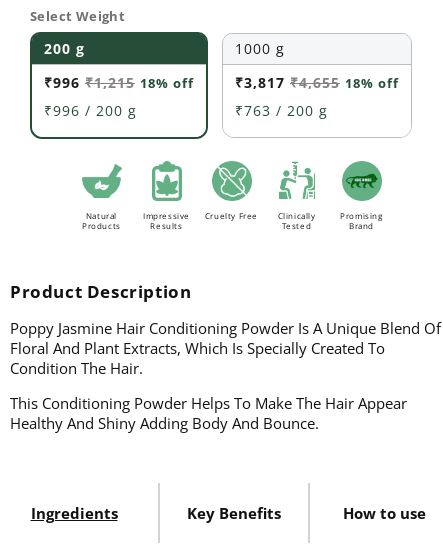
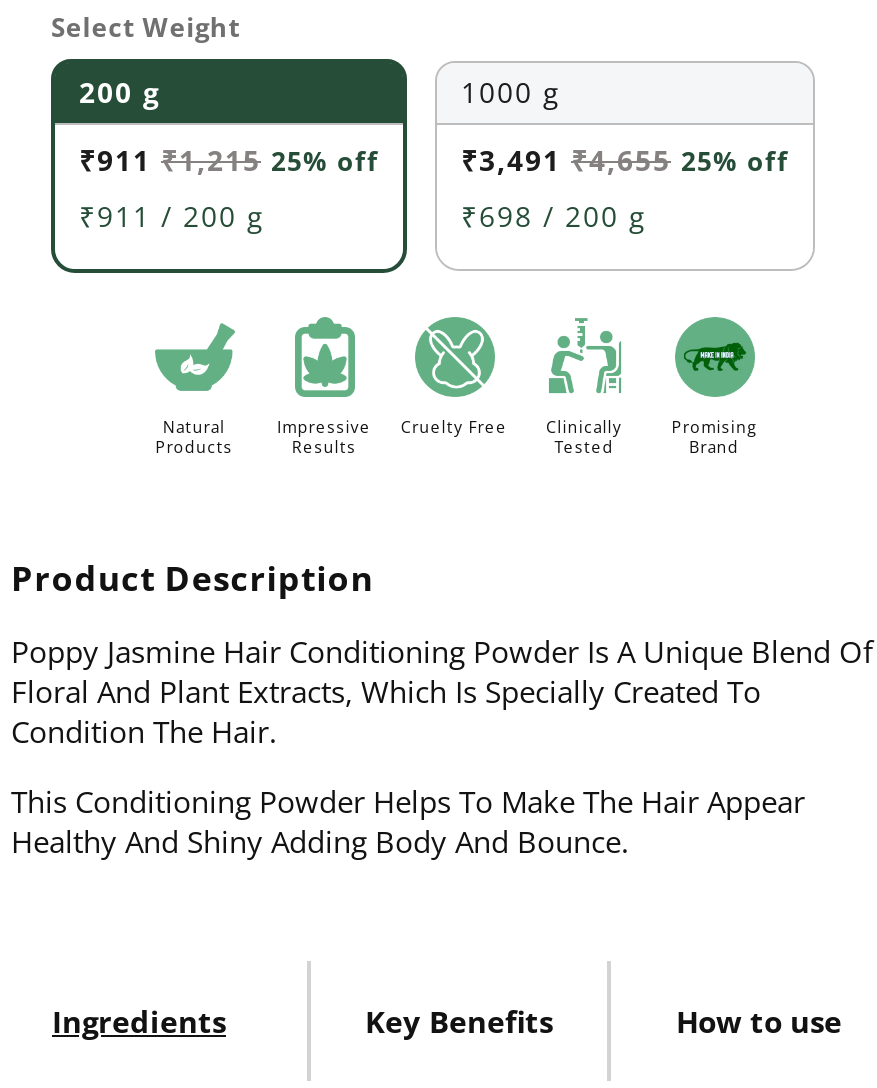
[44,73,194,92] ₹996 ₹1,215 18% off -> [79,141,379,179] ₹911 ₹1,215 25% off
[235,73,399,92] ₹3,817 ₹4,655 18% off -> [461,141,789,179] ₹3,491 ₹4,655 25% off
[44,101,137,120] ₹996 / 200 g -> [79,197,265,235] ₹911 / 200 g
[235,101,328,120] ₹763 / 200 g -> [461,197,647,235] ₹698 / 200 g

